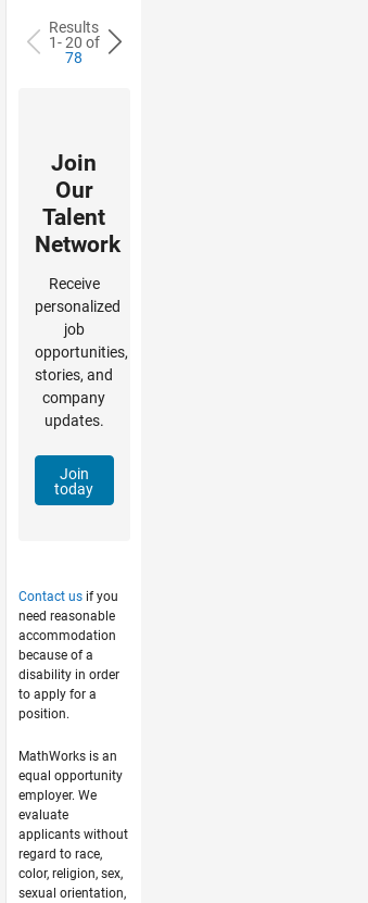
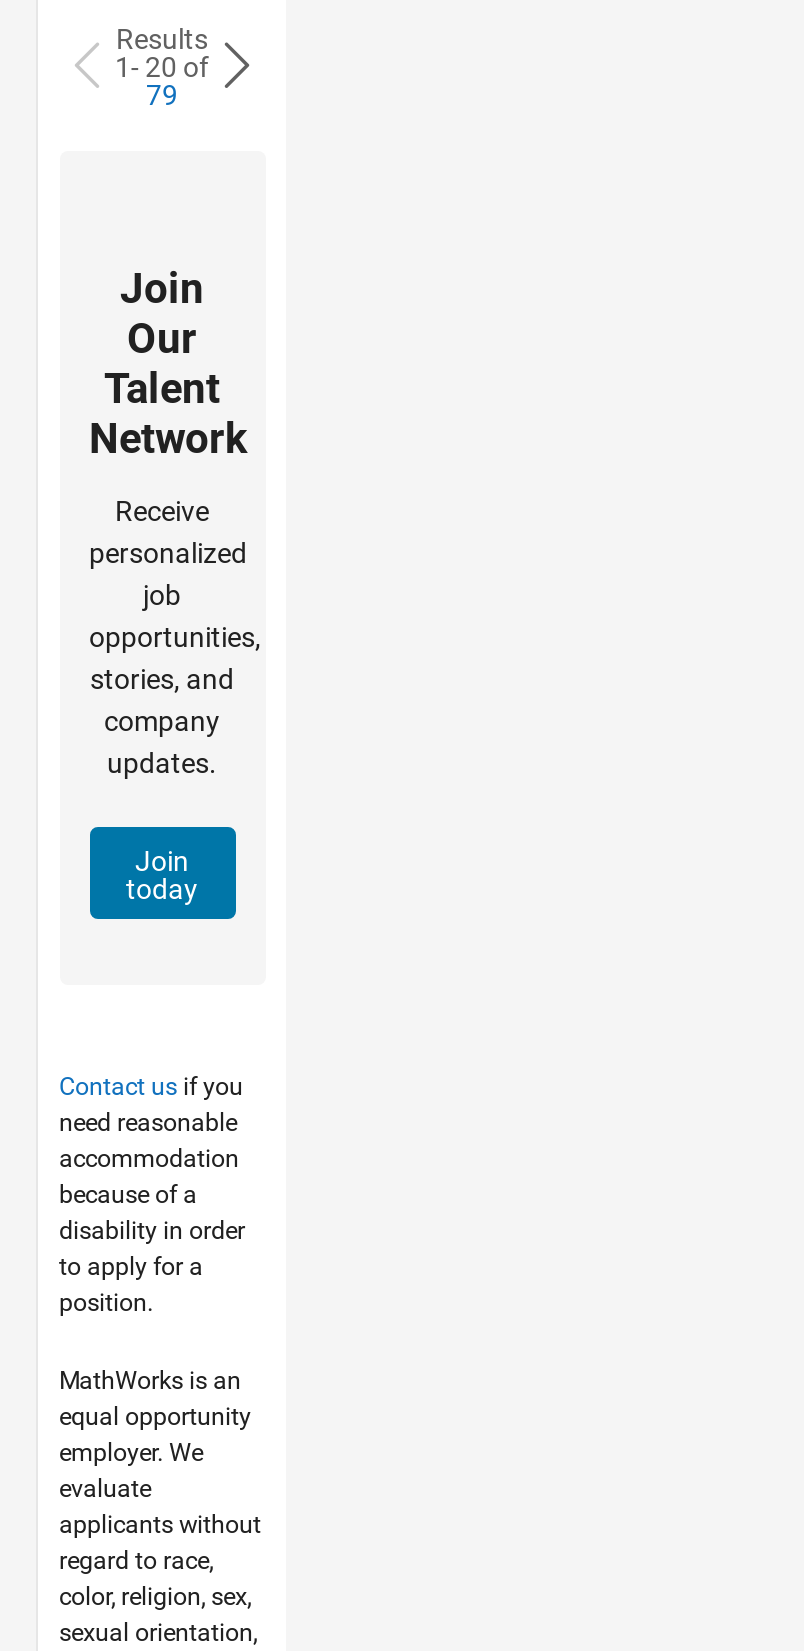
[65,49,83,66] 78 -> [146,79,178,111] 79

